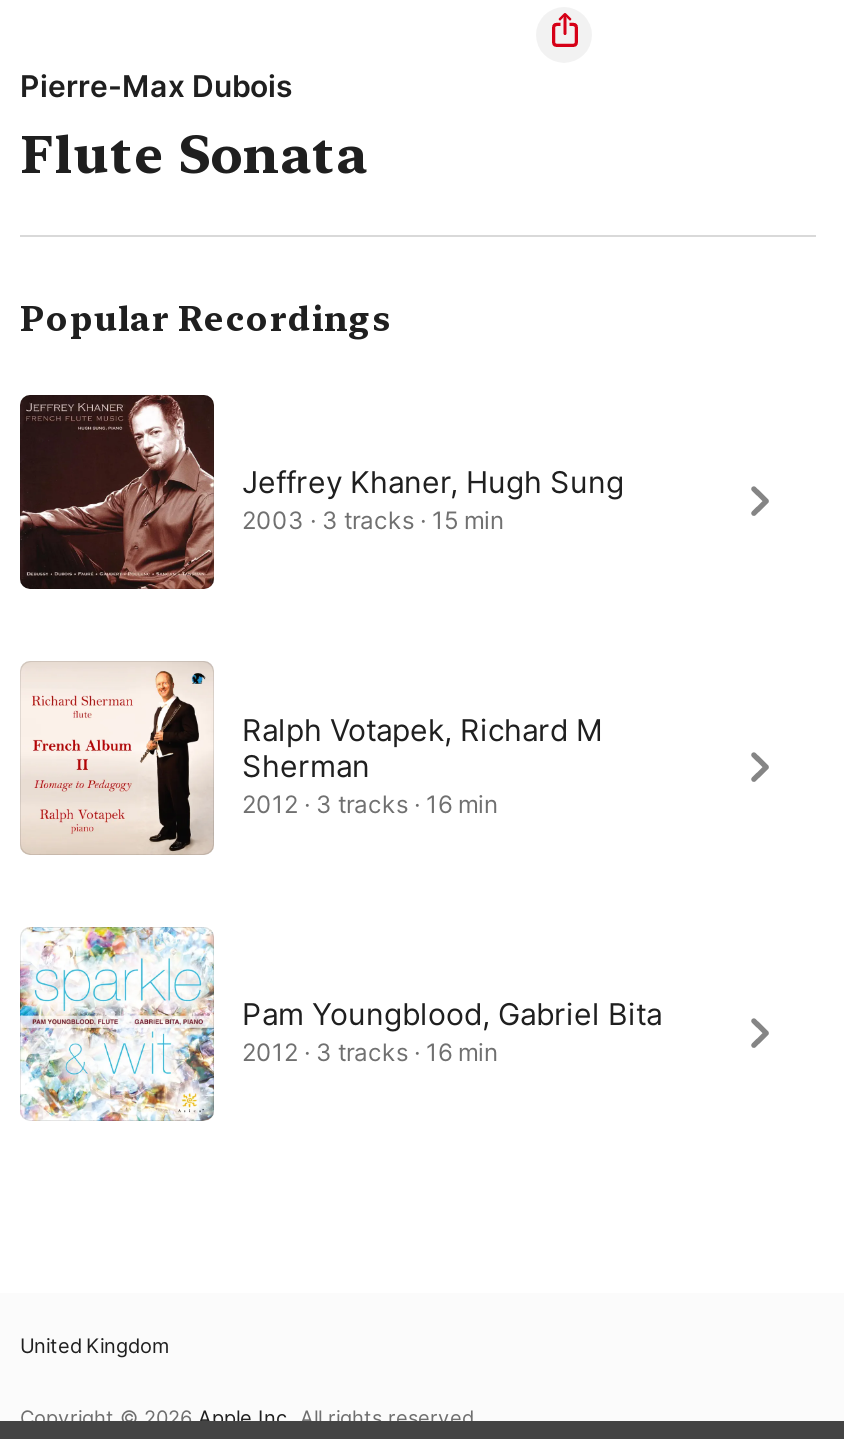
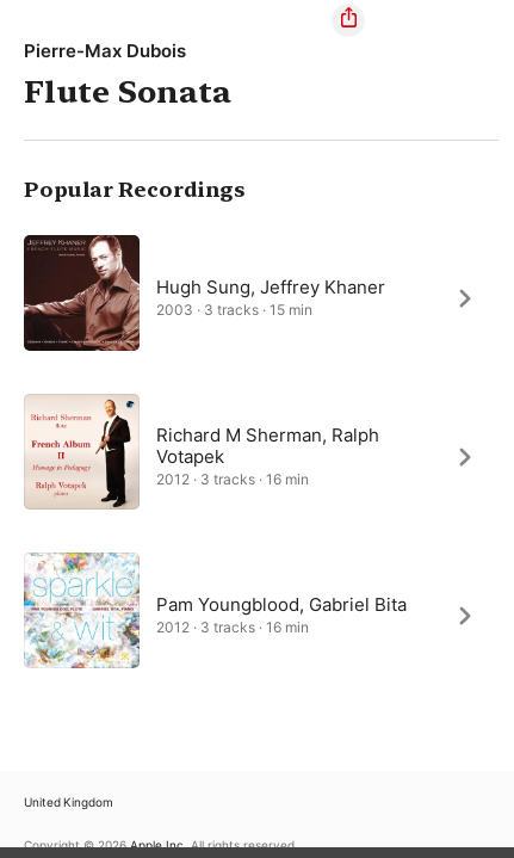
[242,463,624,501] Jeffrey Khaner, Hugh Sung -> [156,276,385,298] Hugh Sung, Jeffrey Khaner
[242,711,602,785] Ralph Votapek, Richard M | Sherman -> [156,424,379,468] Richard M Sherman, Ralph | Votapek

